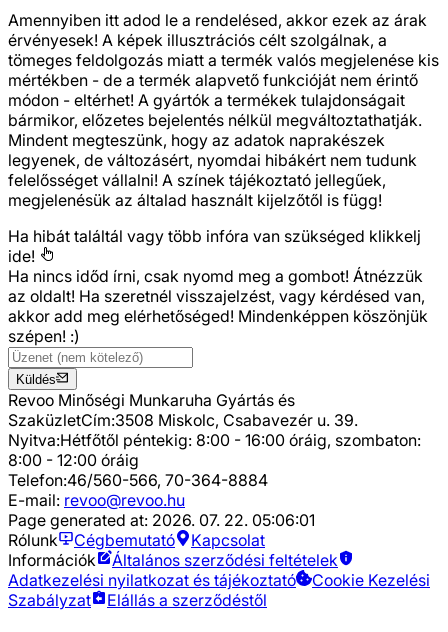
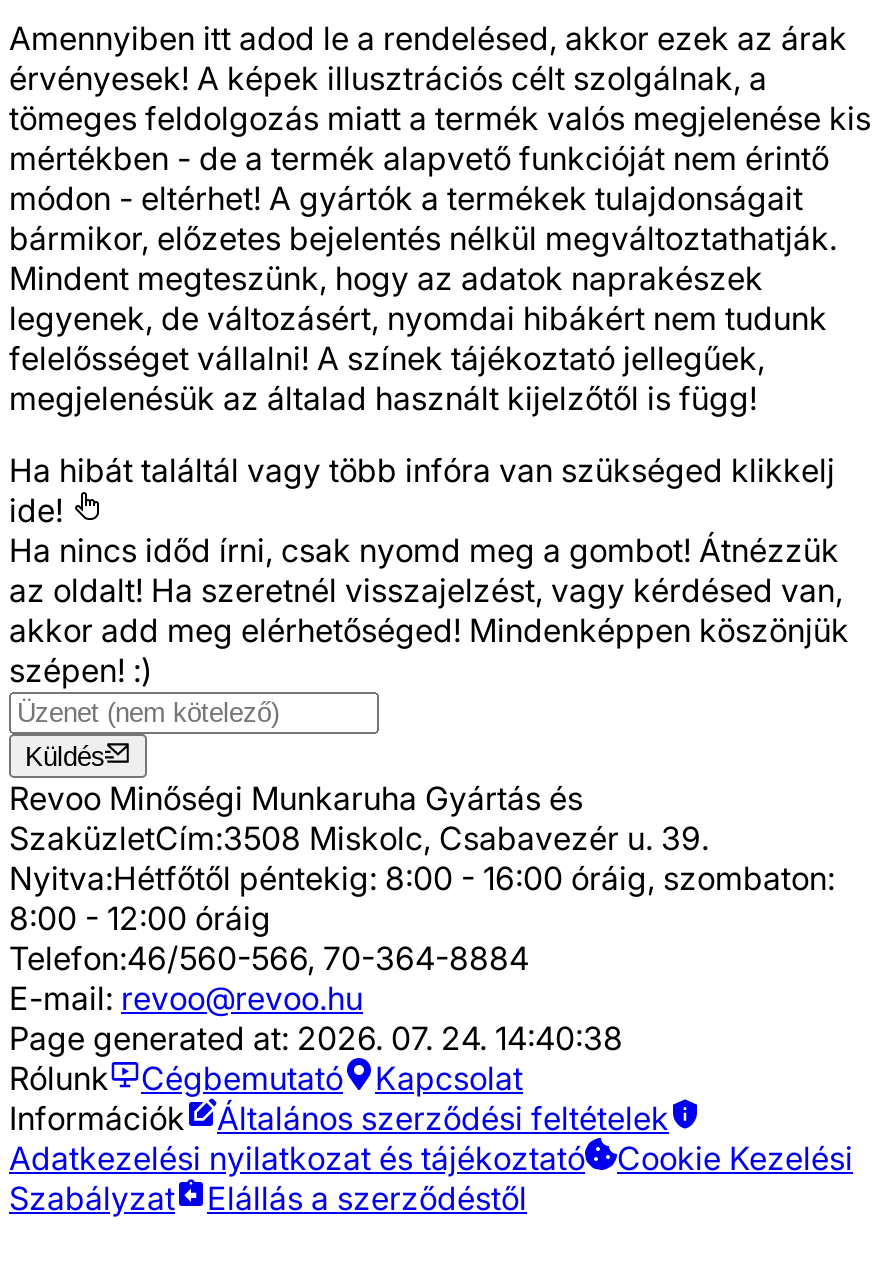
[8,510,315,530] Page generated at: 2026. 07. 22. 05:06:01 -> [9,1019,623,1059] Page generated at: 2026. 07. 24. 14:40:38

